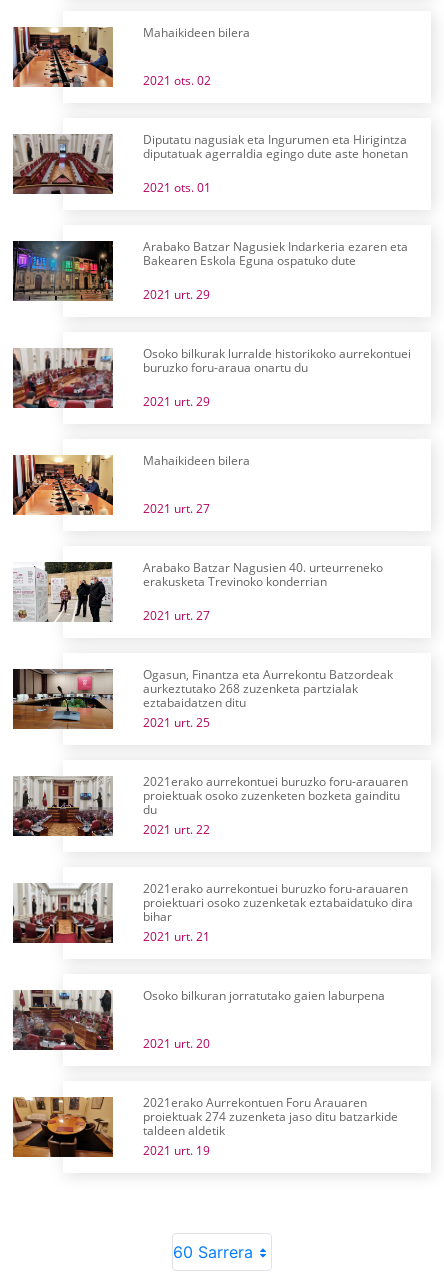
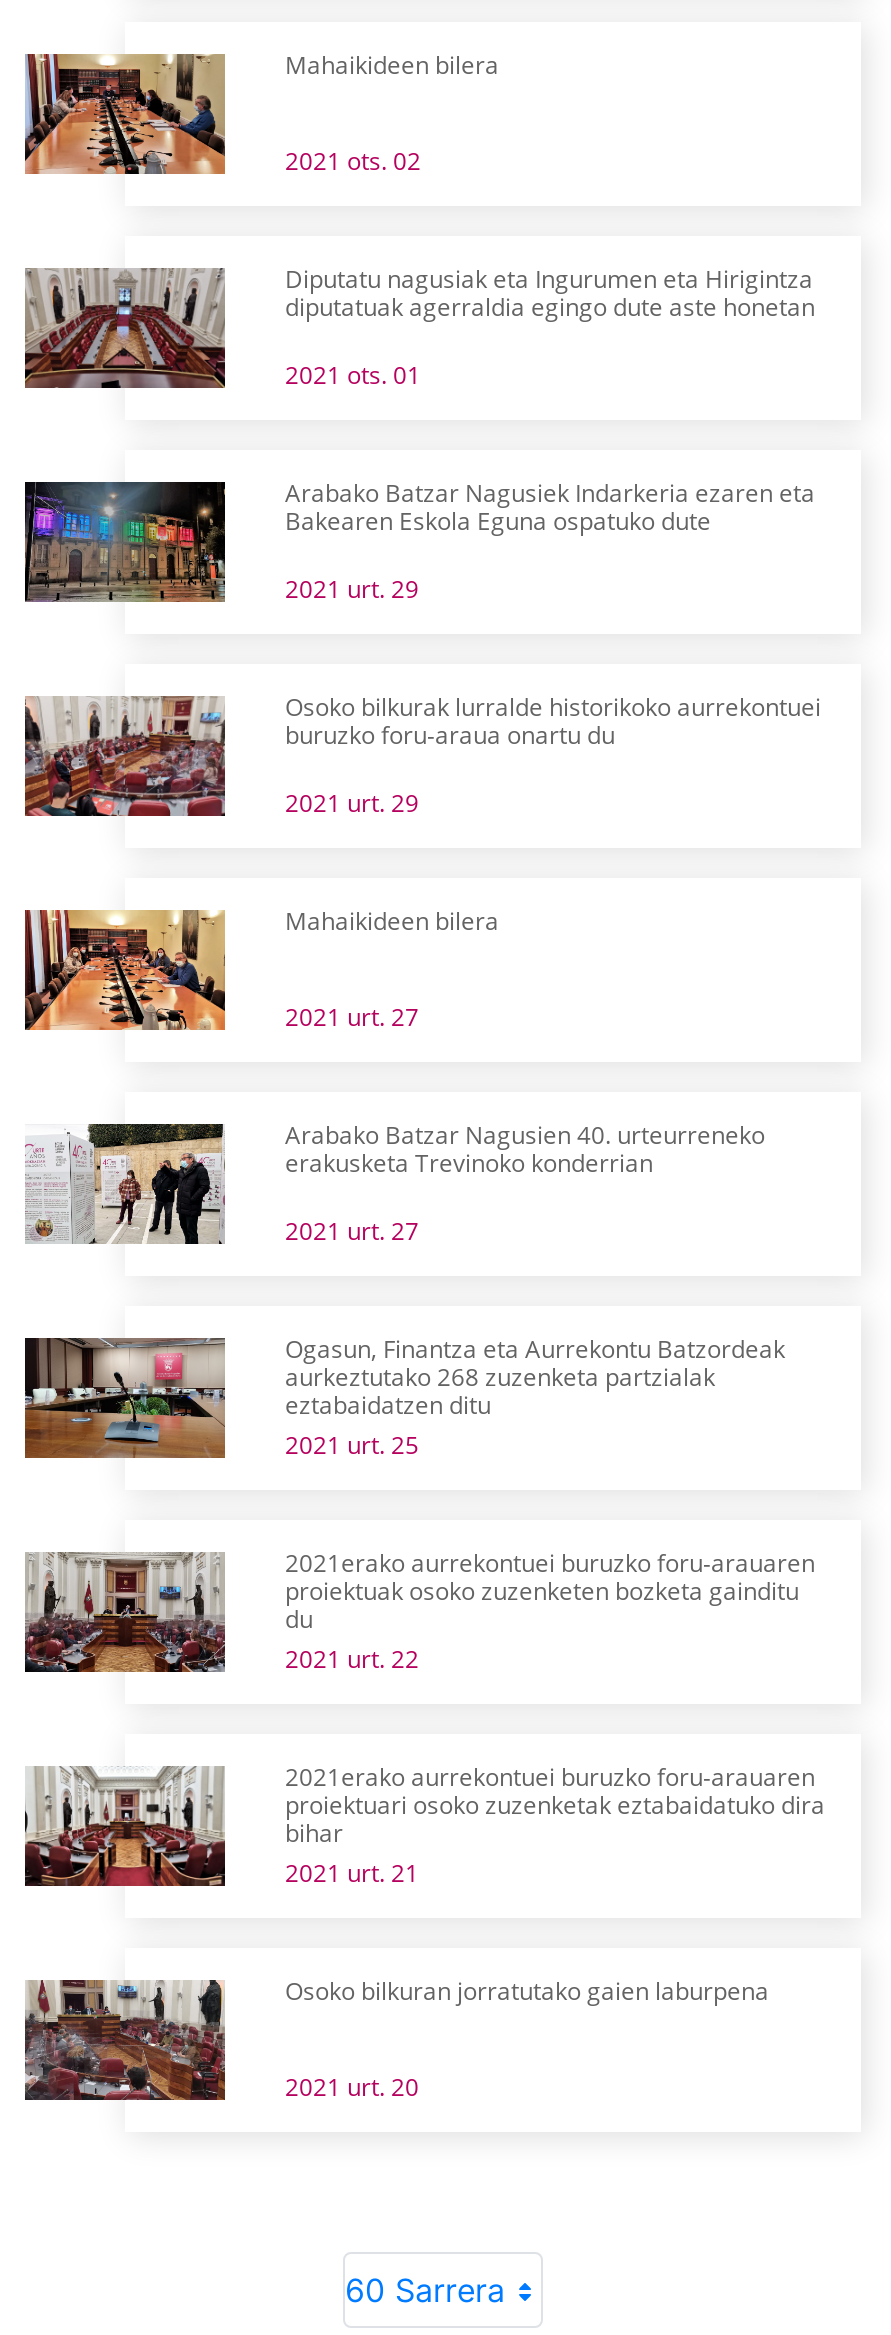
[12,1094,398,1159] [image] | 2021erako Aurrekontuen Foru Arauaren | proiektuak 274 zuzenketa jaso ditu batzarkide | taldeen aldetik | 2021 urt. 19 -> none

